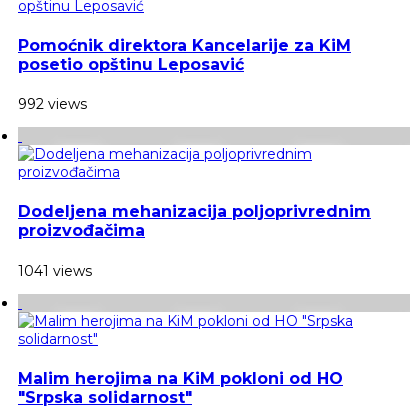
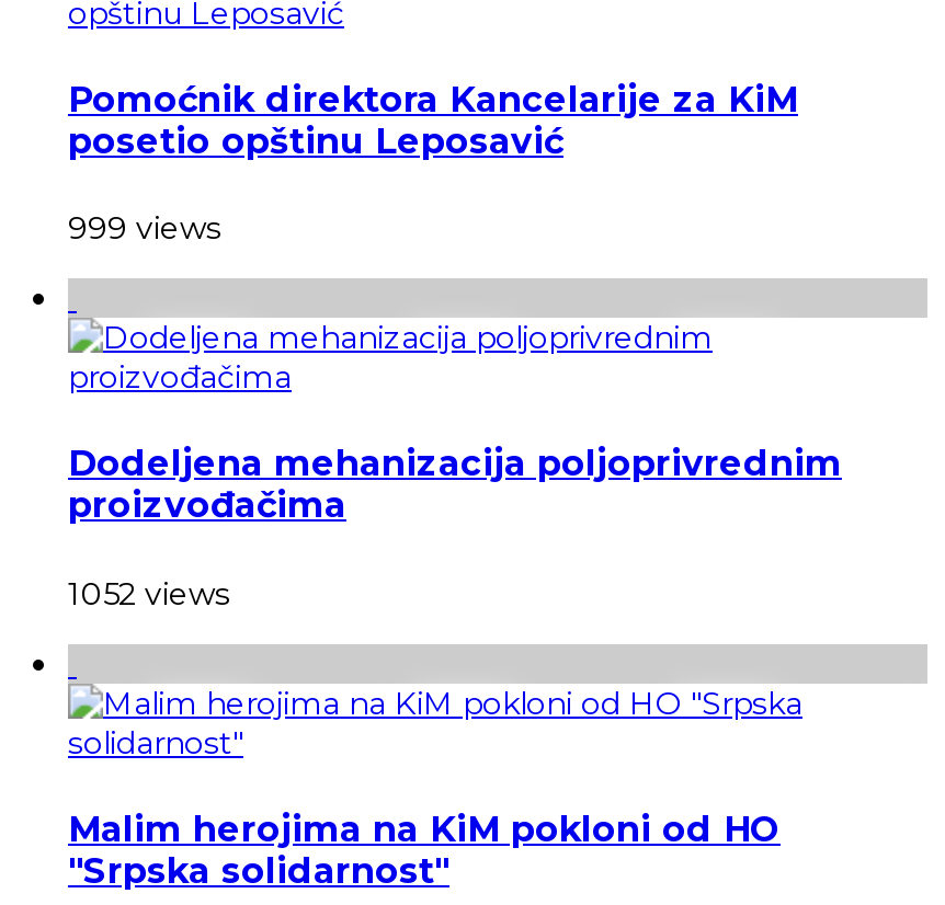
[18,95,87,113] 992 views -> [68,209,221,248] 999 views
[18,262,92,280] 1041 views -> [68,573,230,613] 1052 views

